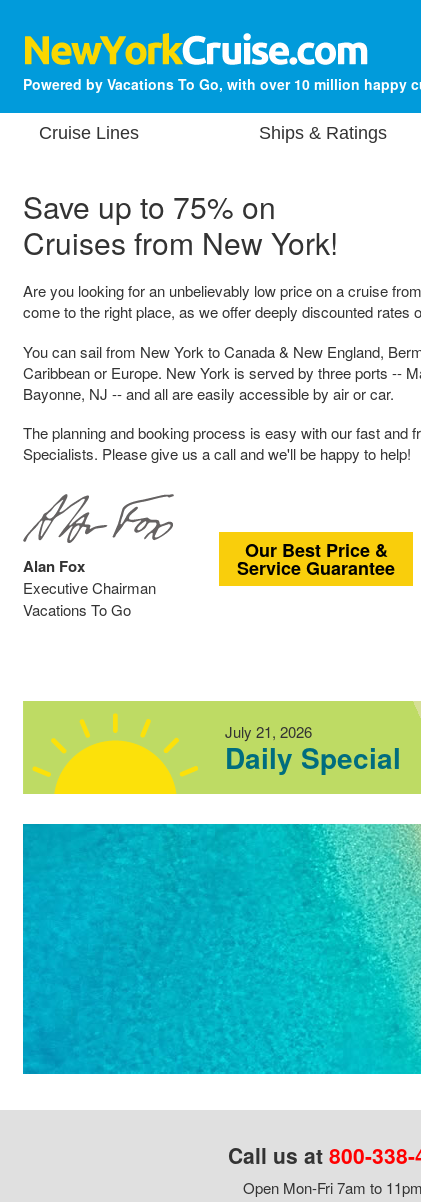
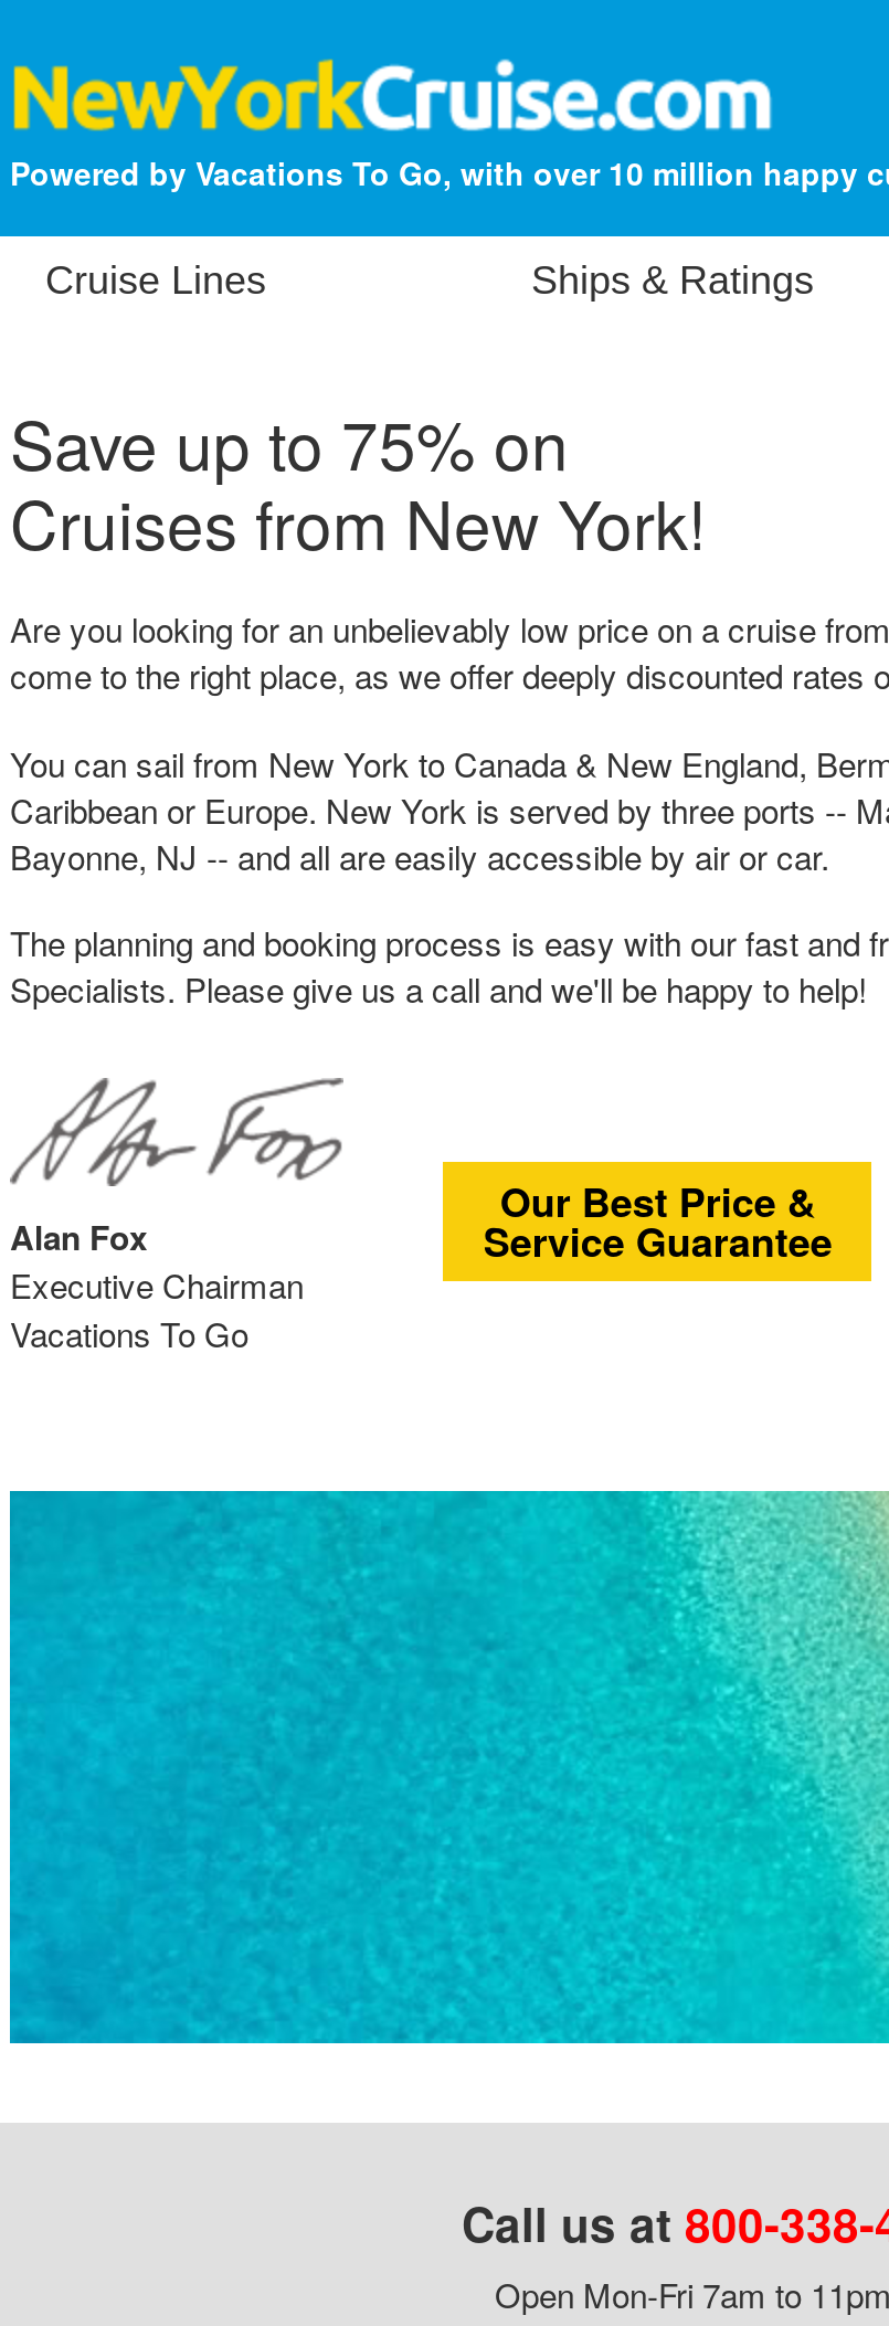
[225,720,401,777] July 21, 2026 | Daily Special -> none

